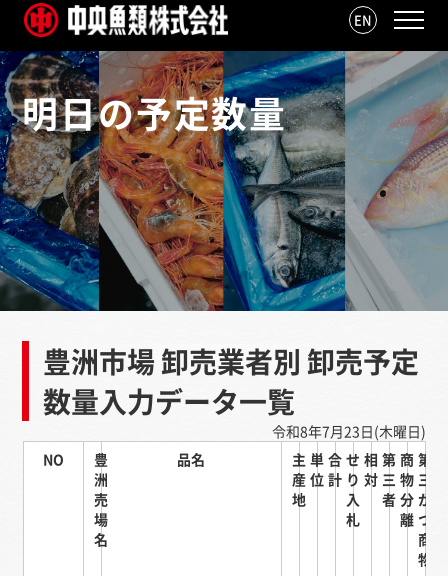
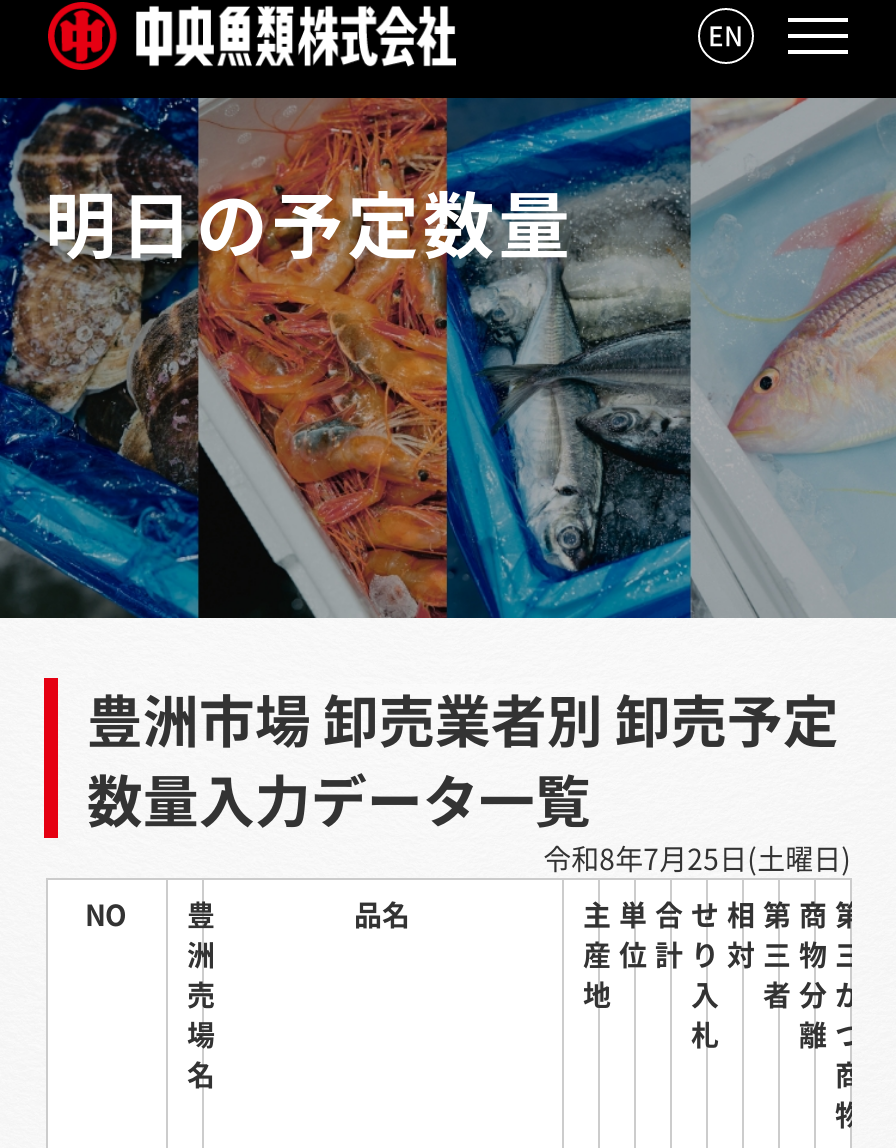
[272,421,426,441] 令和8年7月23日(木曜日) -> [543,837,851,877] 令和8年7月25日(土曜日)

